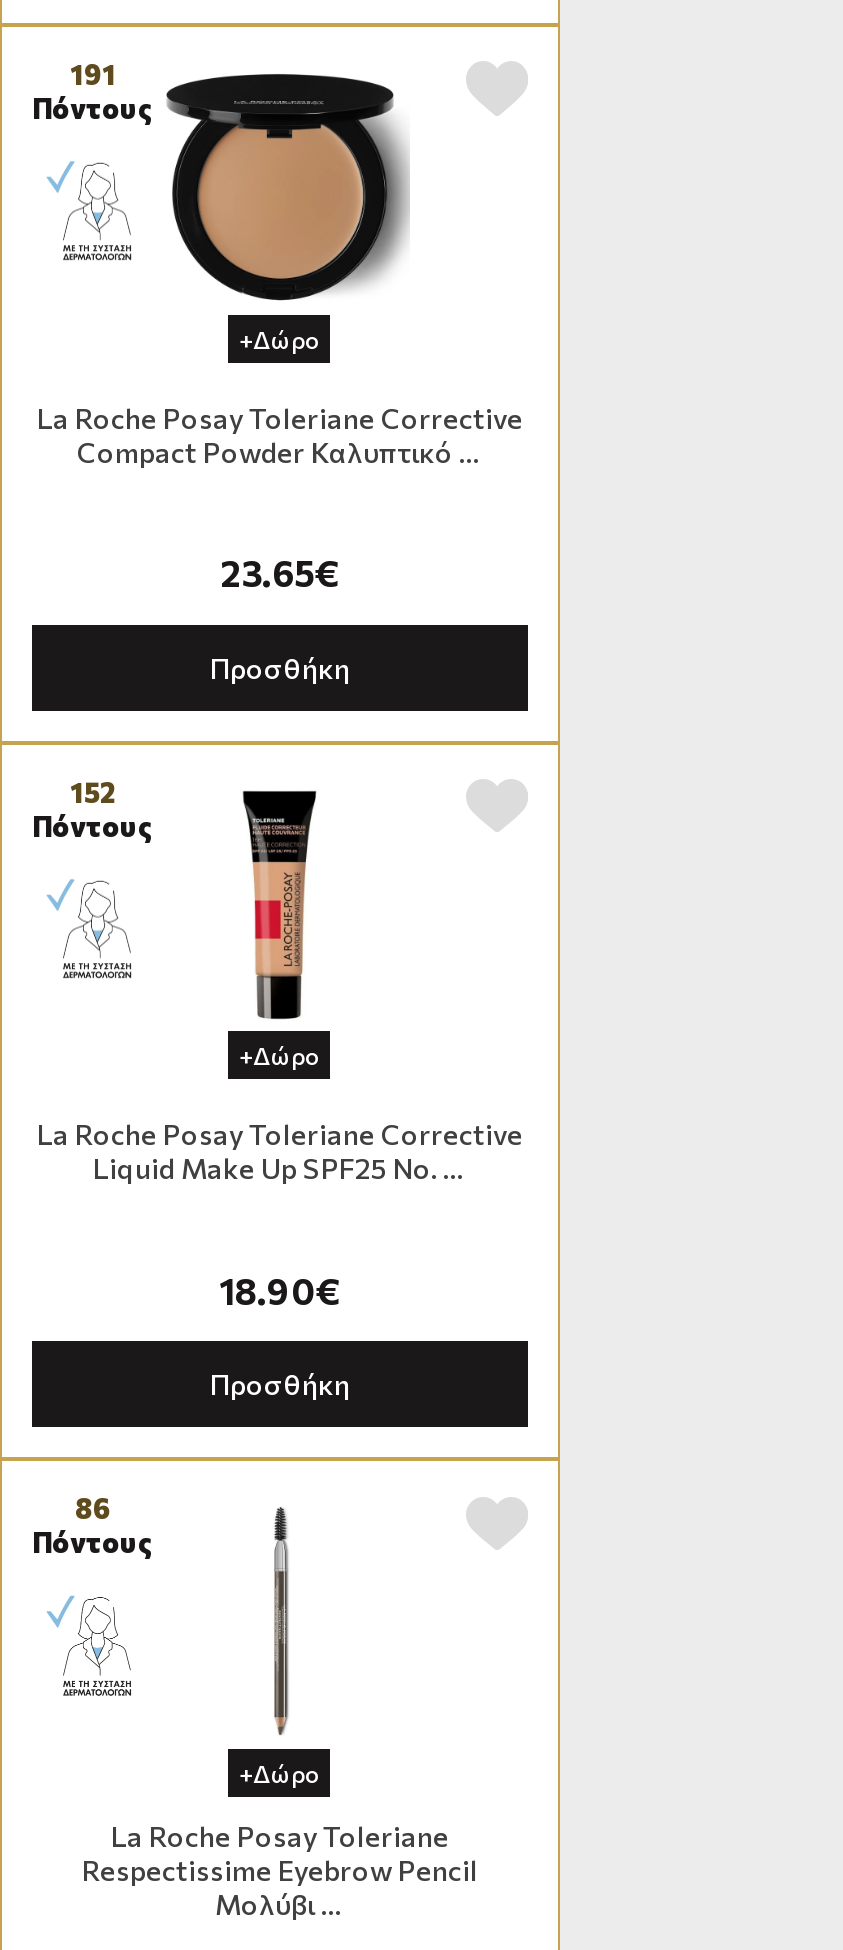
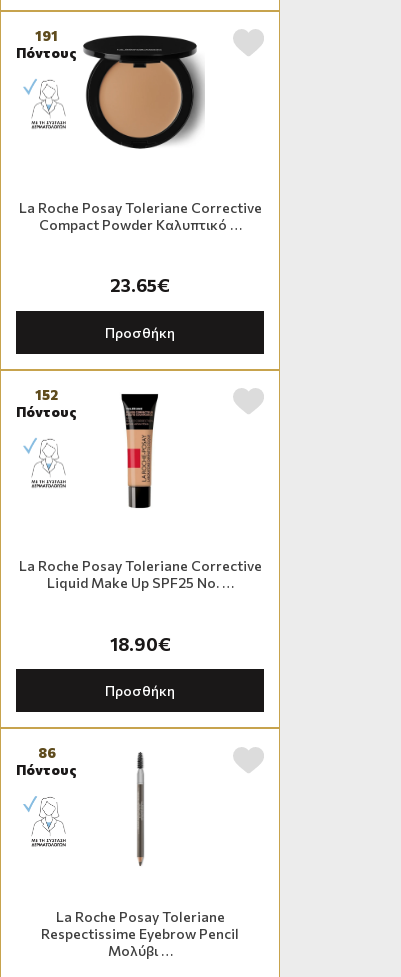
[239,324,321,352] +Δώρο -> none
[239,1041,321,1069] +Δώρο -> none
[239,1759,321,1787] +Δώρο -> none

